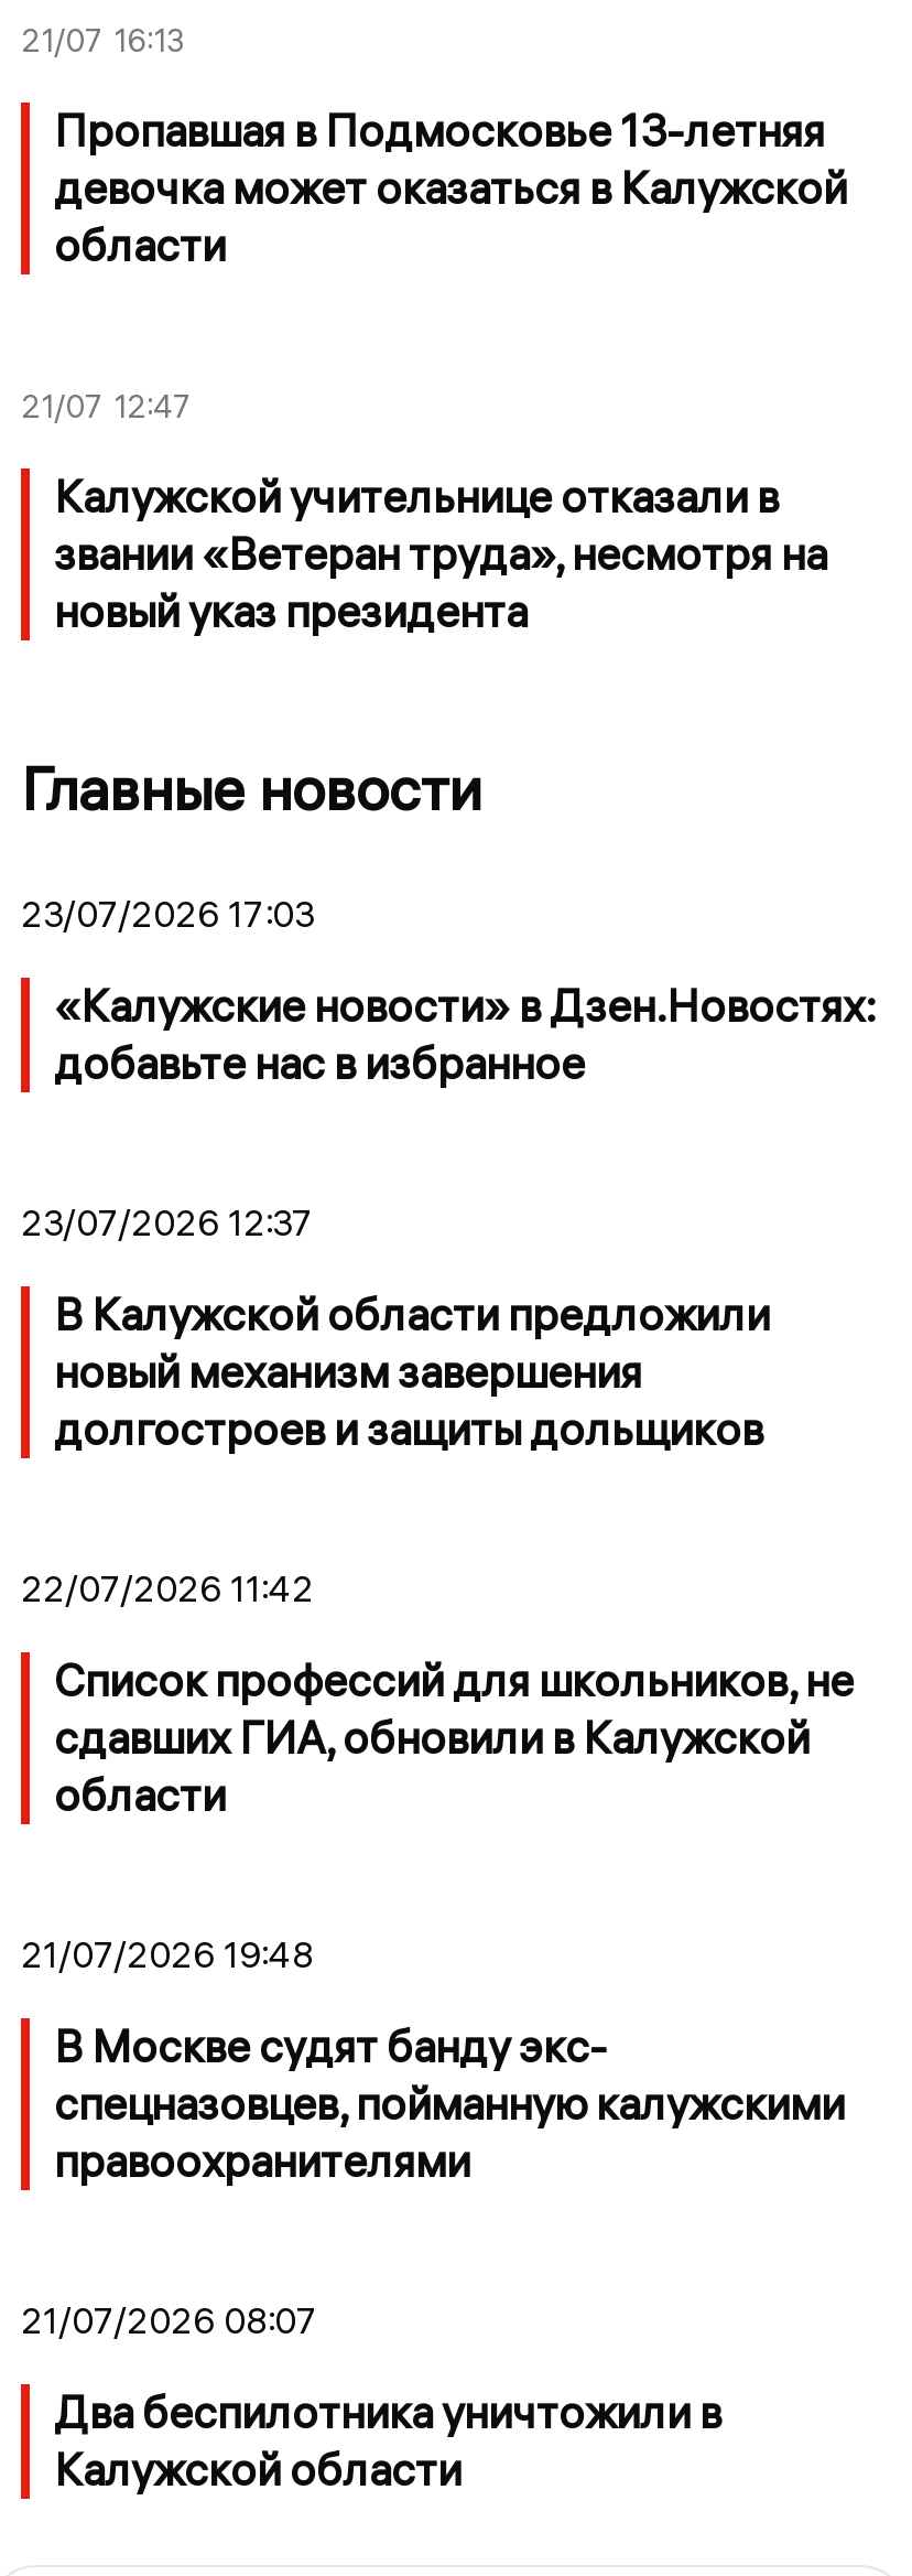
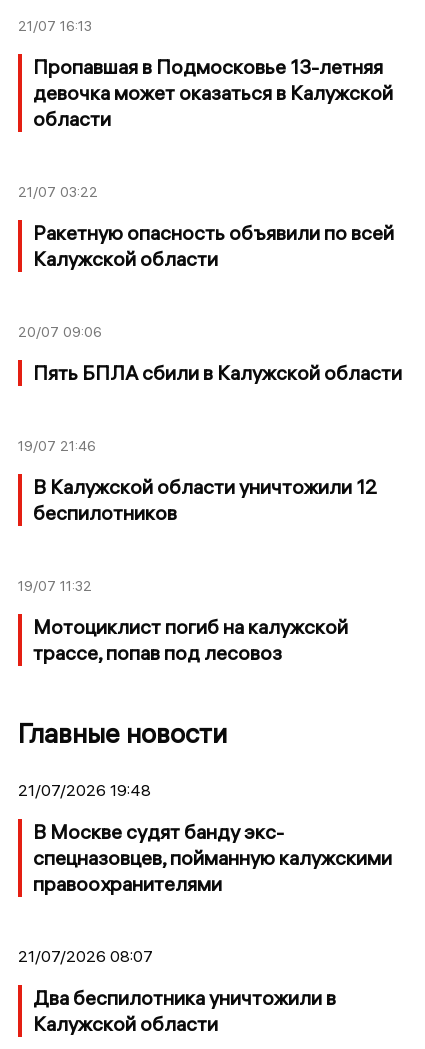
[21,386,827,637] 21/07 12:47 | Калужской учительнице отказали в | звании «Ветеран труда», несмотря на | новый указ президента -> [18,183,402,665] 21/07 03:22 | Ракетную опасность объявили по всей | Калужской области | 20/07 09:06 | Пять БПЛА сбили в Калужской области | 19/07 21:46 | В Калужской области уничтожили 12 | беспилотников | 19/07 11:32 | Мотоциклист погиб на калужской | трассе, попав под лесовоз
moved [21,752,481,825] -> [18,717,227,750]: Главные новости
[21,891,876,1821] 23/07/2026 17:03 | «Калужские новости» в Дзен.Новостях: | добавьте нас в избранное | 23/07/2026 12:37 | В Калужской области предложили | новый механизм завершения | долгостроев и защиты дольщиков | 22/07/2026 11:42 | Список профессий для школьников, не | сдавших ГИА, обновили в Калужской | области -> none

